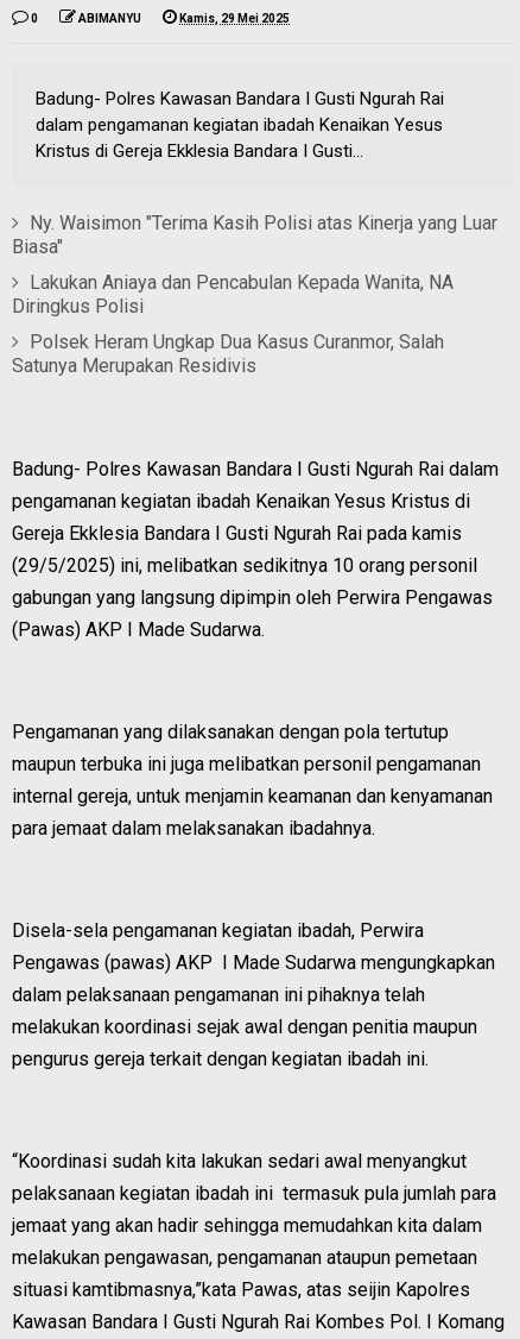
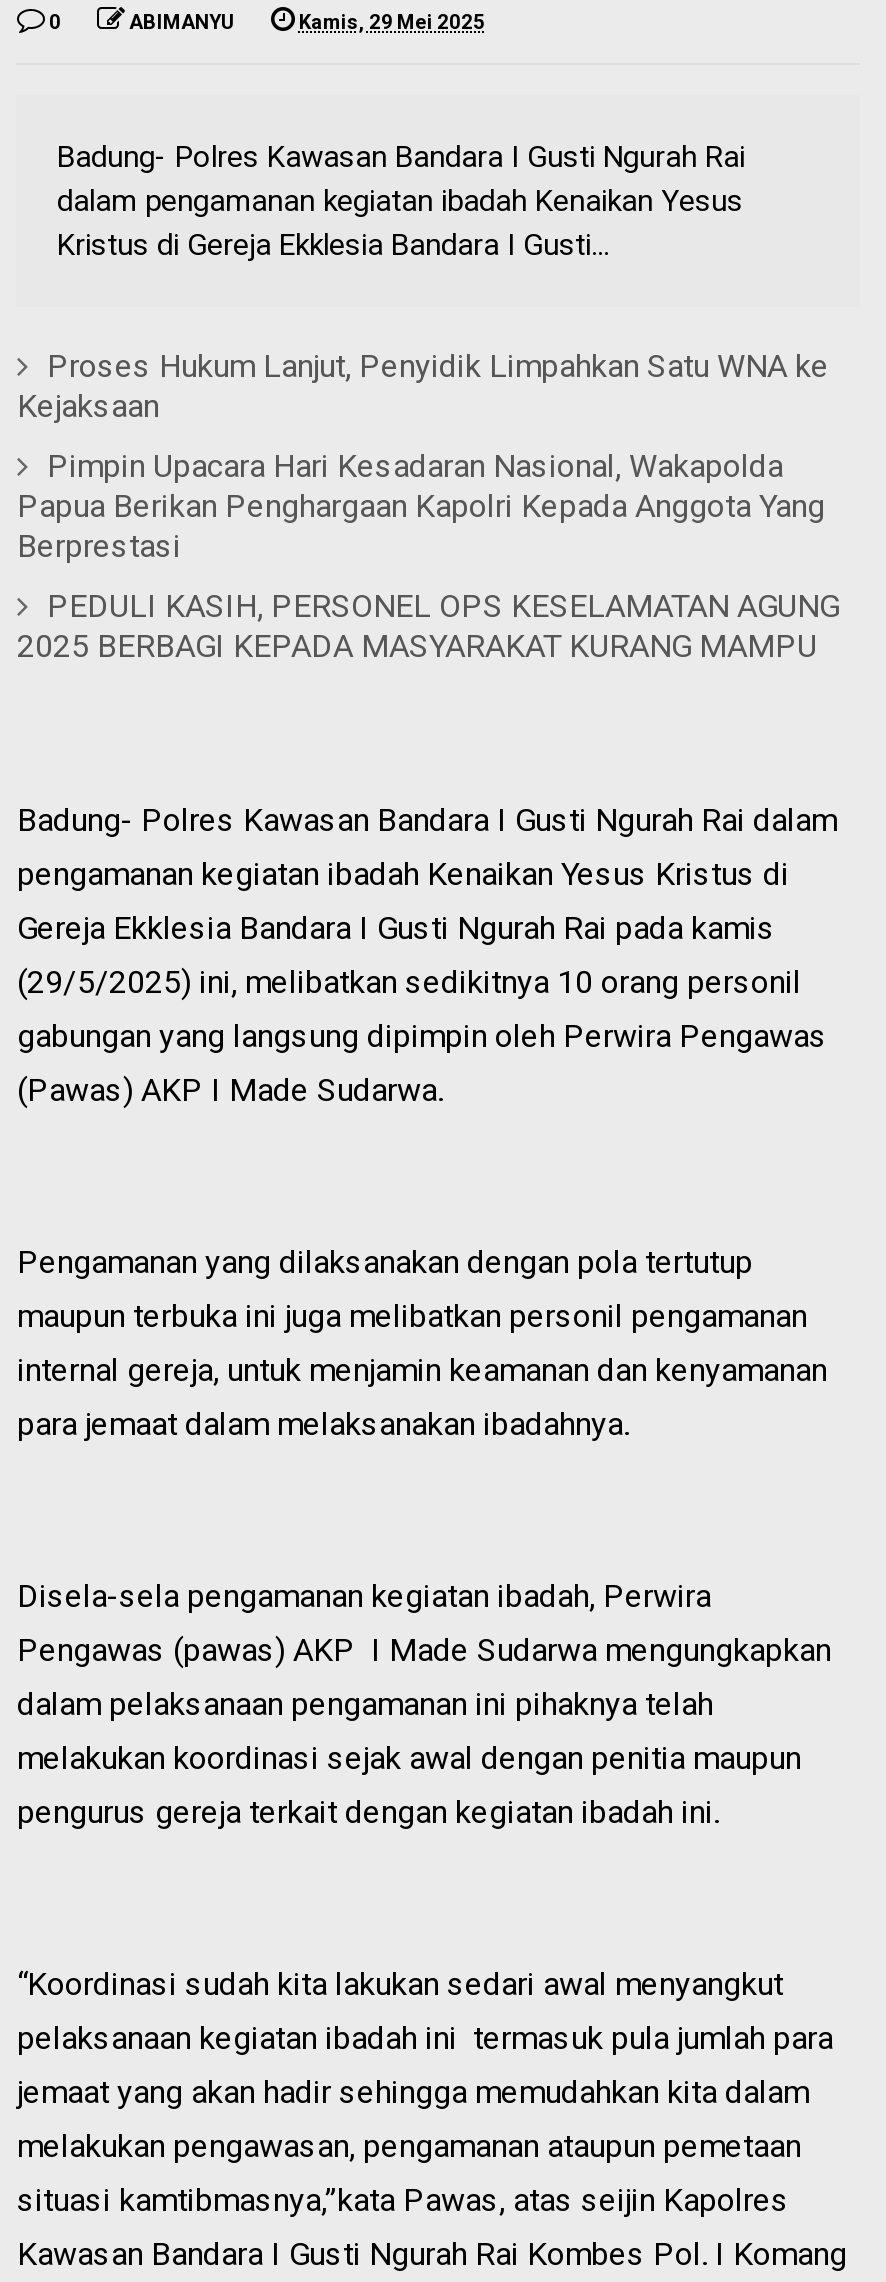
[12,211,498,258] Ny. Waisimon "Terima Kasih Polisi atas Kinerja yang Luar | Biasa" -> [17,347,829,425] Proses Hukum Lanjut, Penyidik Limpahkan Satu WNA ke | Kejaksaan
[12,271,454,317] Lakukan Aniaya dan Pencabulan Kepada Wanita, NA | Diringkus Polisi -> [17,447,825,565] Pimpin Upacara Hari Kesadaran Nasional, Wakapolda | Papua Berikan Penghargaan Kapolri Kepada Anggota Yang | Berprestasi
[12,330,444,377] Polsek Heram Ungkap Dua Kasus Curanmor, Salah | Satunya Merupakan Residivis -> [17,587,839,665] PEDULI KASIH, PERSONEL OPS KESELAMATAN AGUNG | 2025 BERBAGI KEPADA MASYARAKAT KURANG MAMPU

